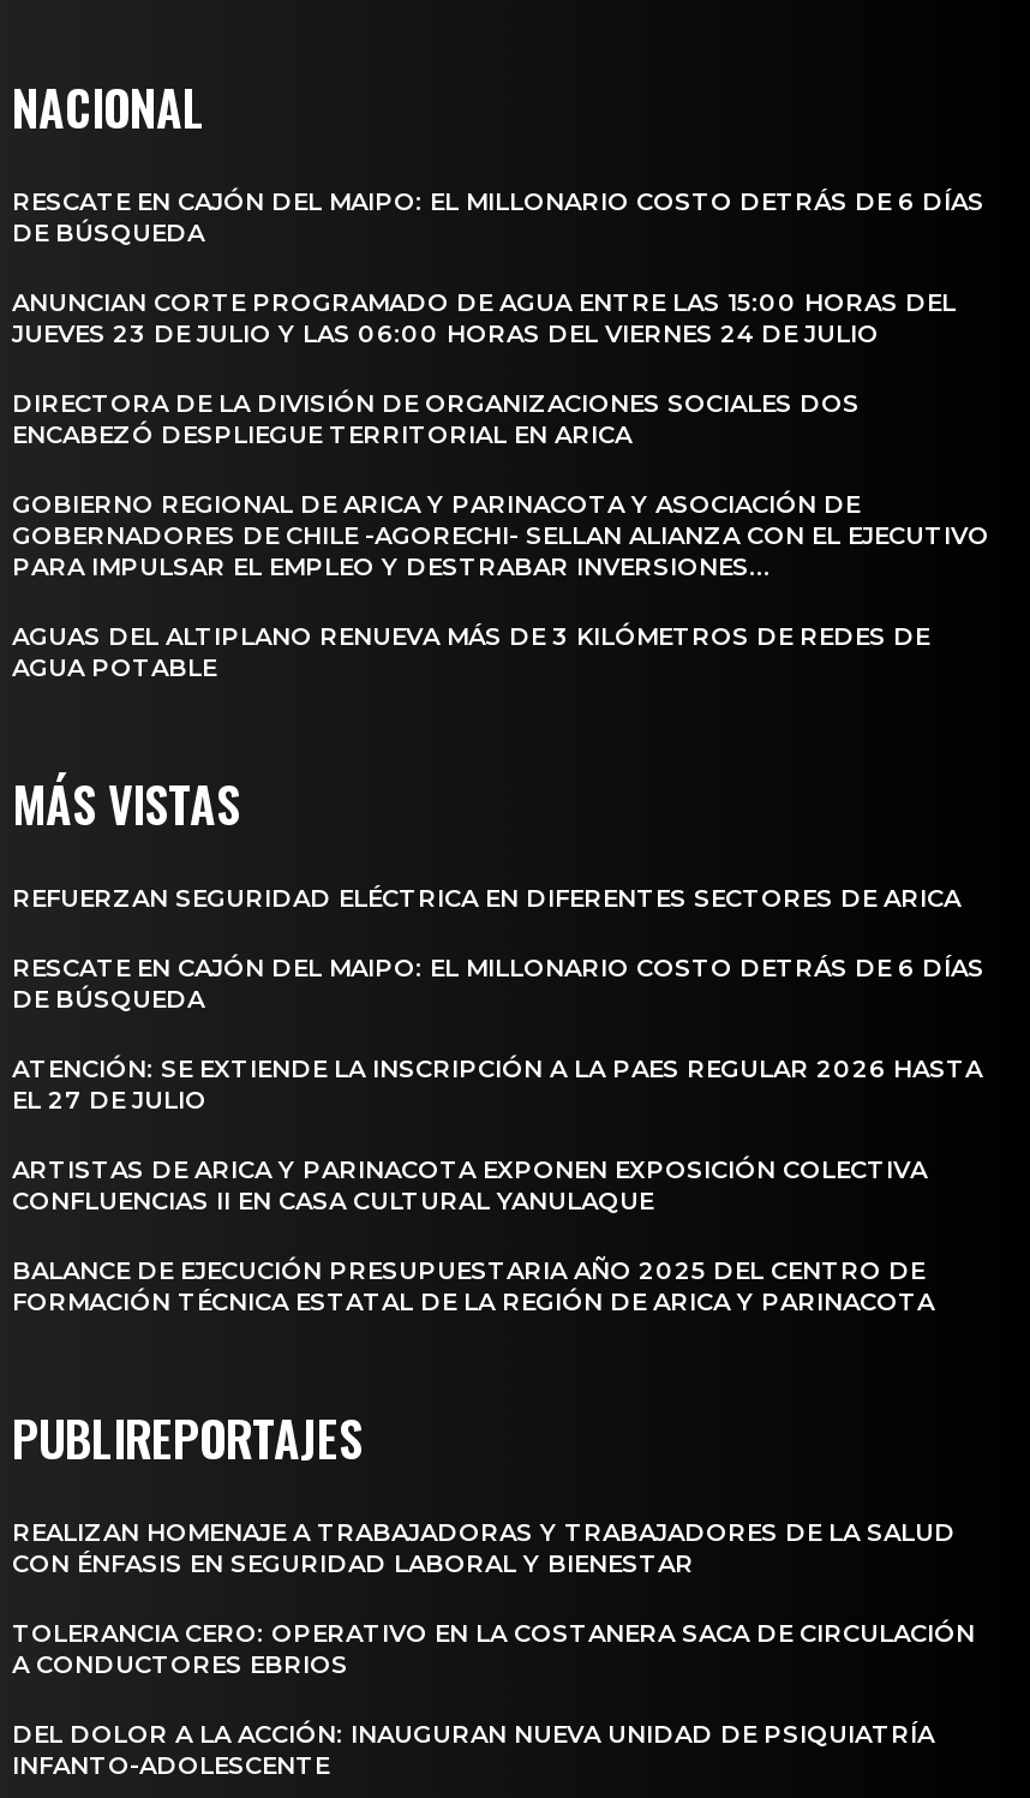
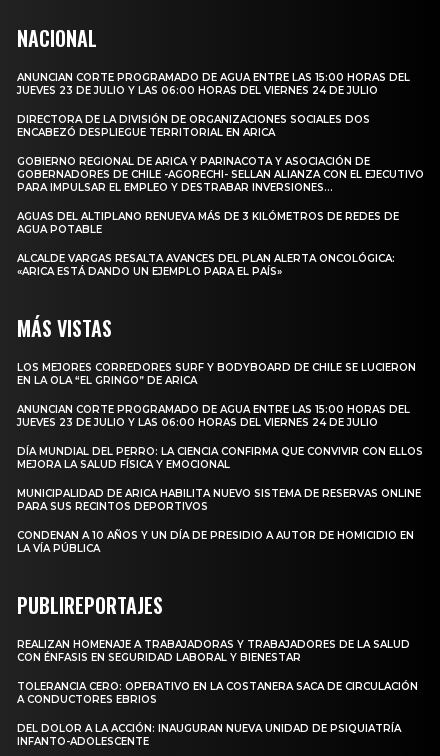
[12,185,984,248] RESCATE EN CAJÓN DEL MAIPO: EL MILLONARIO COSTO DETRÁS DE 6 DÍAS | DE BÚSQUEDA -> none
moved [12,286,989,683] -> [17,71,424,236]: ANUNCIAN CORTE PROGRAMADO DE AGUA ENTRE LAS 15:00 HORAS DEL | JUEVES 23 DE JULIO Y LAS 06:00 HORAS DEL VIERNES 24 DE JULIO | DIRECTORA DE LA DIVISIÓN DE ORGANIZACIONES SOCIALES DOS | ... | AGUAS DEL ALTIPLANO RENUEVA MÁS DE 3 KILÓMETROS DE REDES DE | AGUA POTABLE
none -> [17,252,395,278] ALCALDE VARGAS RESALTA AVANCES DEL PLAN ALERTA ONCOLÓGICA: | «ARICA ESTÁ DANDO UN EJEMPLO PARA EL PAÍS»
[12,882,960,913] REFUERZAN SEGURIDAD ELÉCTRICA EN DIFERENTES SECTORES DE ARICA -> [17,361,416,387] LOS MEJORES CORREDORES SURF Y BODYBOARD DE CHILE SE LUCIERON | EN LA OLA “EL GRINGO” DE ARICA
[12,952,984,1014] RESCATE EN CAJÓN DEL MAIPO: EL MILLONARIO COSTO DETRÁS DE 6 DÍAS | DE BÚSQUEDA -> [17,403,410,429] ANUNCIAN CORTE PROGRAMADO DE AGUA ENTRE LAS 15:00 HORAS DEL | JUEVES 23 DE JULIO Y LAS 06:00 HORAS DEL VIERNES 24 DE JULIO
[12,1053,982,1115] ATENCIÓN: SE EXTIENDE LA INSCRIPCIÓN A LA PAES REGULAR 2026 HASTA | EL 27 DE JULIO -> [17,445,423,471] DÍA MUNDIAL DEL PERRO: LA CIENCIA CONFIRMA QUE CONVIVIR CON ELLOS | MEJORA LA SALUD FÍSICA Y EMOCIONAL
[12,1154,927,1216] ARTISTAS DE ARICA Y PARINACOTA EXPONEN EXPOSICIÓN COLECTIVA | CONFLUENCIAS II EN CASA CULTURAL YANULAQUE -> [17,487,421,513] MUNICIPALIDAD DE ARICA HABILITA NUEVO SISTEMA DE RESERVAS ONLINE | PARA SUS RECINTOS DEPORTIVOS
[12,1254,934,1317] BALANCE DE EJECUCIÓN PRESUPUESTARIA AÑO 2025 DEL CENTRO DE | FORMACIÓN TÉCNICA ESTATAL DE LA REGIÓN DE ARICA Y PARINACOTA -> [17,529,414,555] CONDENAN A 10 AÑOS Y UN DÍA DE PRESIDIO A AUTOR DE HOMICIDIO EN | LA VÍA PÚBLICA

